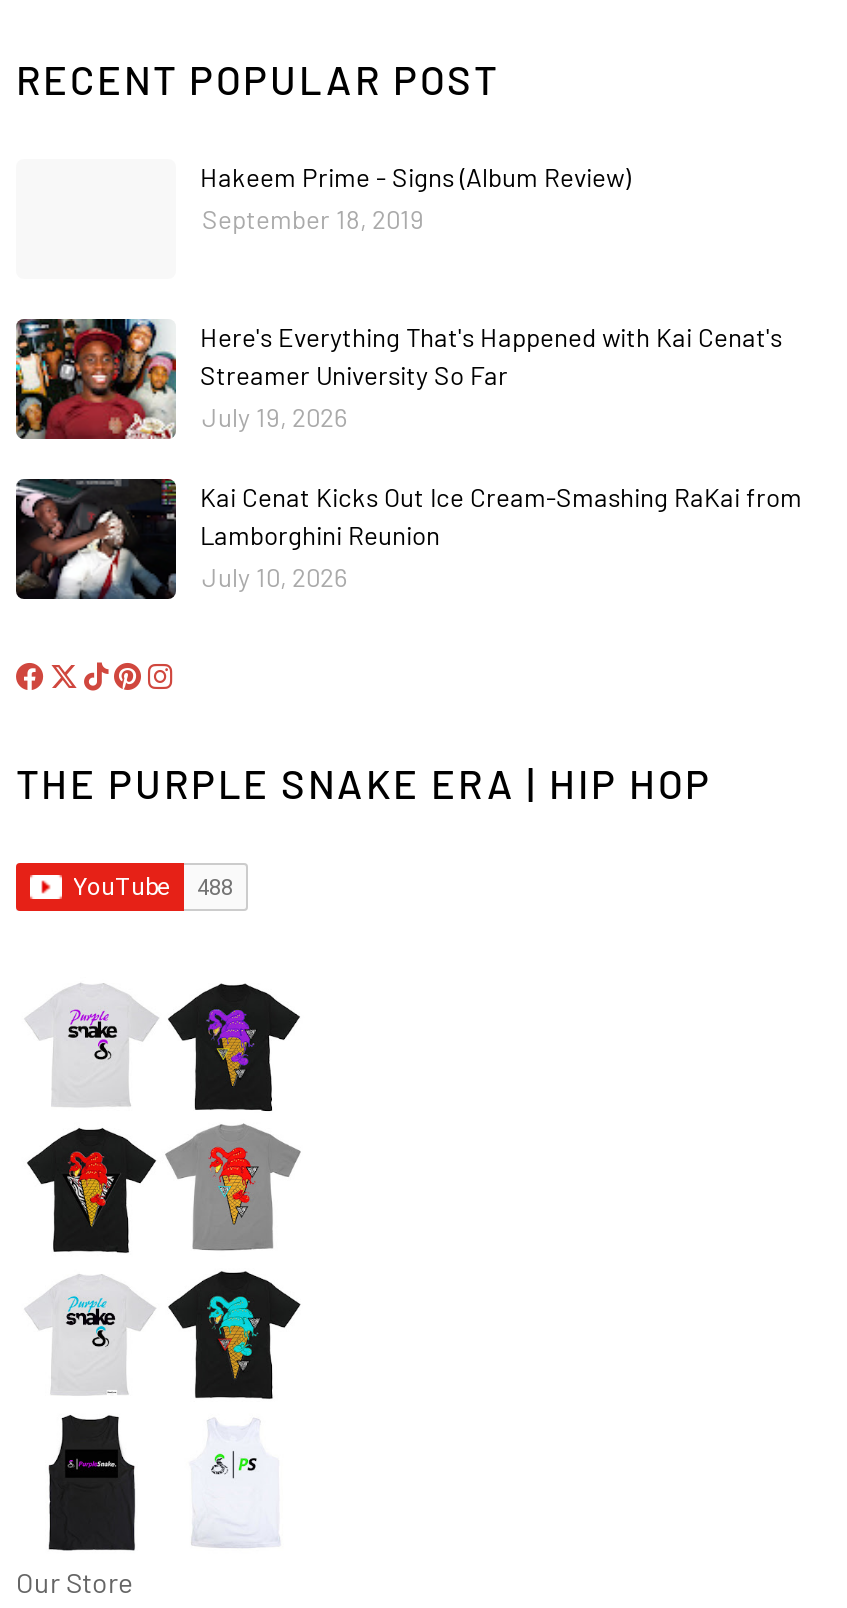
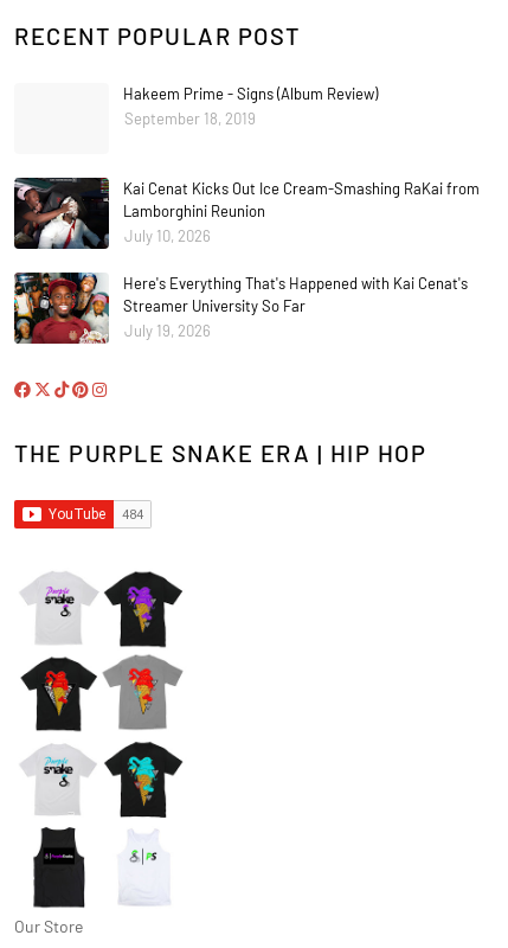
moved [14,317,782,441] -> [13,271,468,345]: [image] | Here's Everything That's Happened with Kai Cenat's | Streamer University So Far | July 19, 2026
moved [16,477,802,603] -> [14,177,480,251]: [image] | Kai Cenat Kicks Out Ice Cream-Smashing RaKai from | Lamborghini Reunion | July 10, 2026

